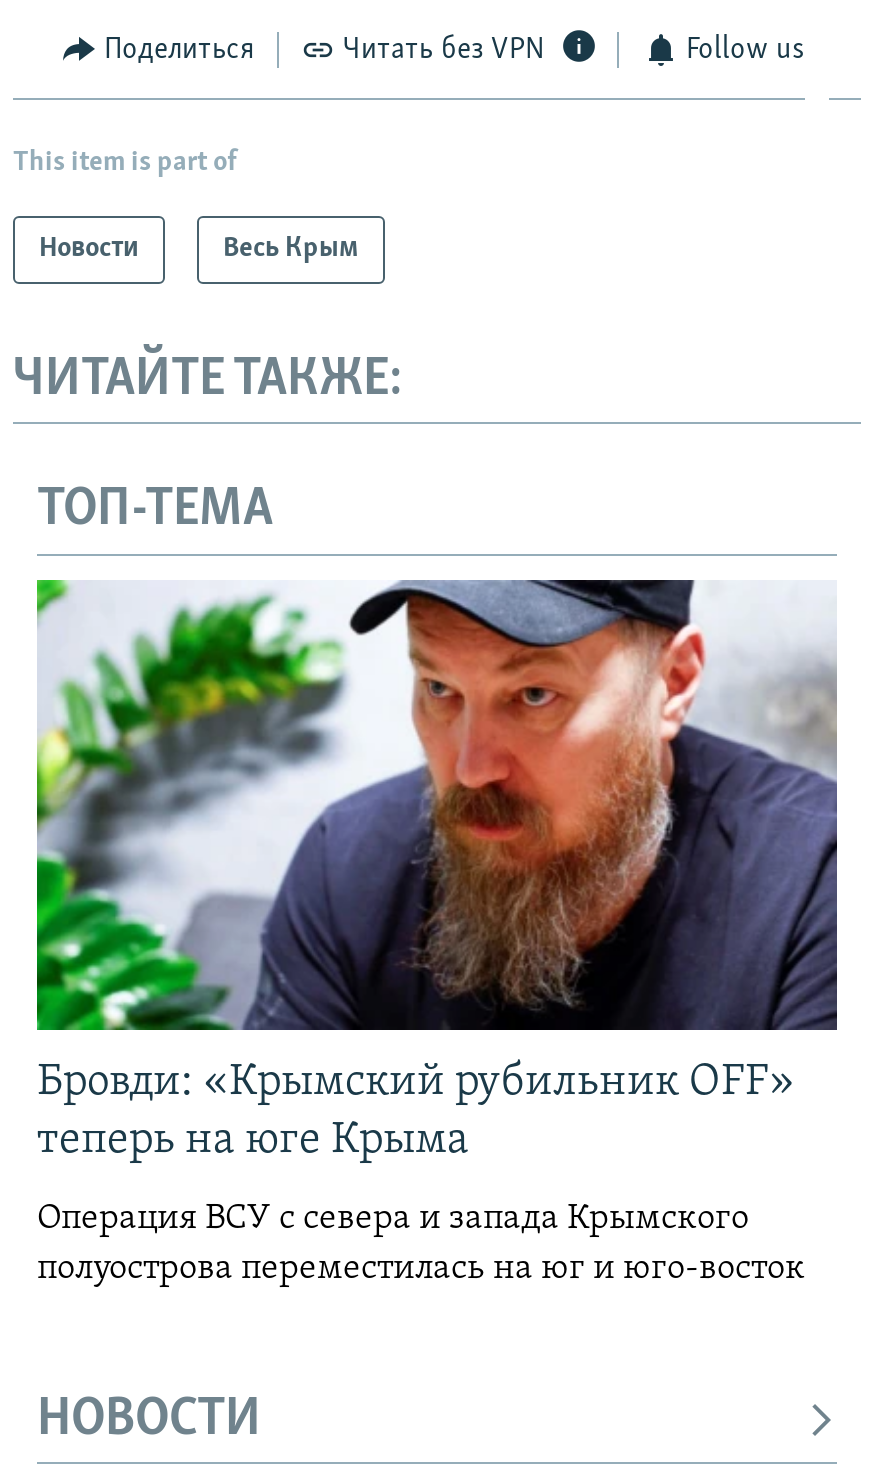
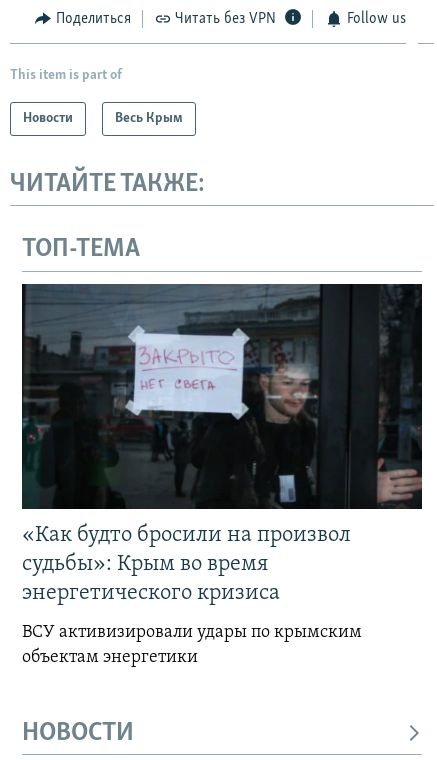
[35,578,839,1163] [image] | Бровди: «Крымский рубильник OFF» | теперь на юге Крыма -> [21,283,423,604] [image] | «Как будто бросили на произвол | судьбы»: Крым во время | энергетического кризиса
[37,1199,805,1287] Операция ВСУ с севера и запада Крымского | полуострова переместилась на юг и юго-восток -> [22,622,362,666] ВСУ активизировали удары по крымским | объектам энергетики

